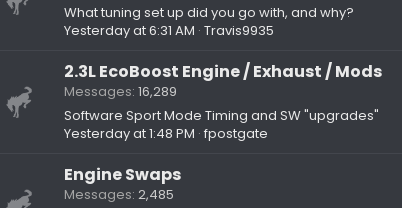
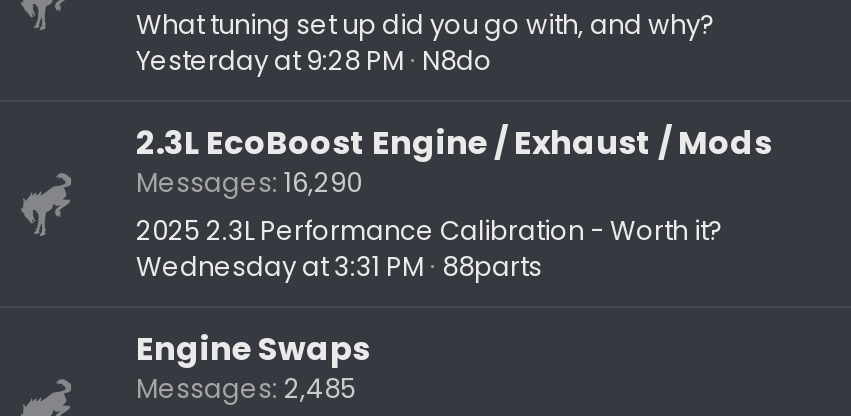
[64,21,274,40] Yesterday at 6:31 AM Travis9935 -> [136,42,492,80] Yesterday at 9:28 PM N8do
[64,82,379,143] Messages 16,289 | Software Sport Mode Timing and SW "upgrades" | Yesterday at 1:48 PM fpostgate -> [136,164,724,286] Messages 16,290 | 2025 2.3L Performance Calibration - Worth it? | Wednesday at 3:31 PM 88parts

